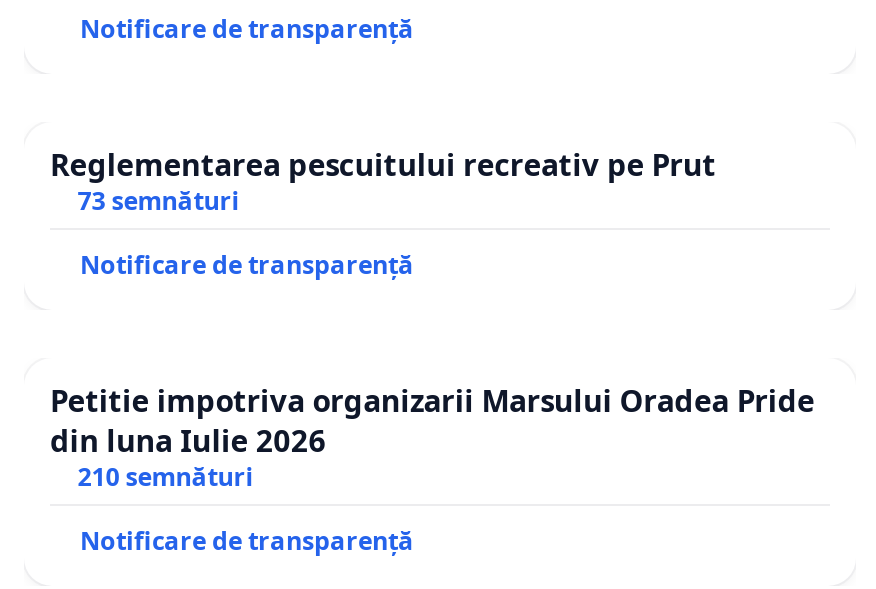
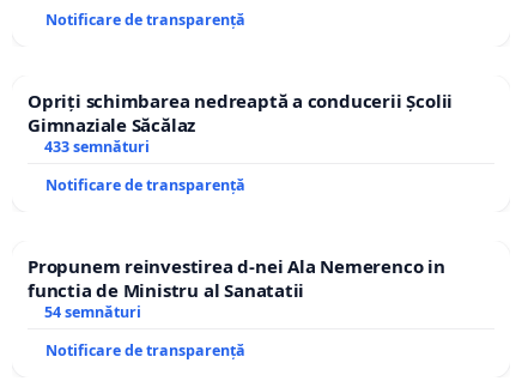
[50,145,716,219] Reglementarea pescuitului recreativ pe Prut | 73 semnături -> [28,89,453,157] Opriți schimbarea nedreaptă a conducerii Școlii | Gimnaziale Săcălaz | 433 semnături
[50,381,815,495] Petitie impotriva organizarii Marsului Oradea Pride | din luna Iulie 2026 | 210 semnături -> [28,254,445,323] Propunem reinvestirea d-nei Ala Nemerenco in | functia de Ministru al Sanatatii | 54 semnături

